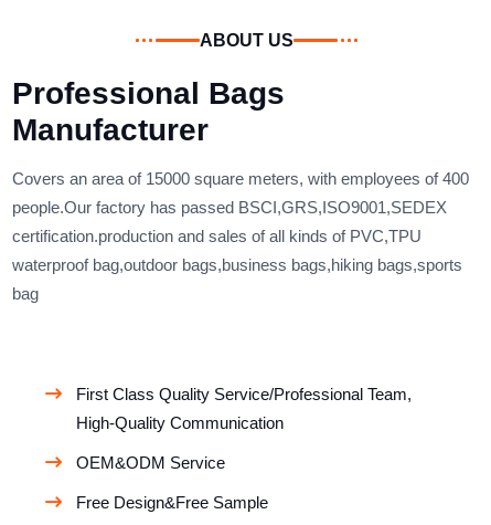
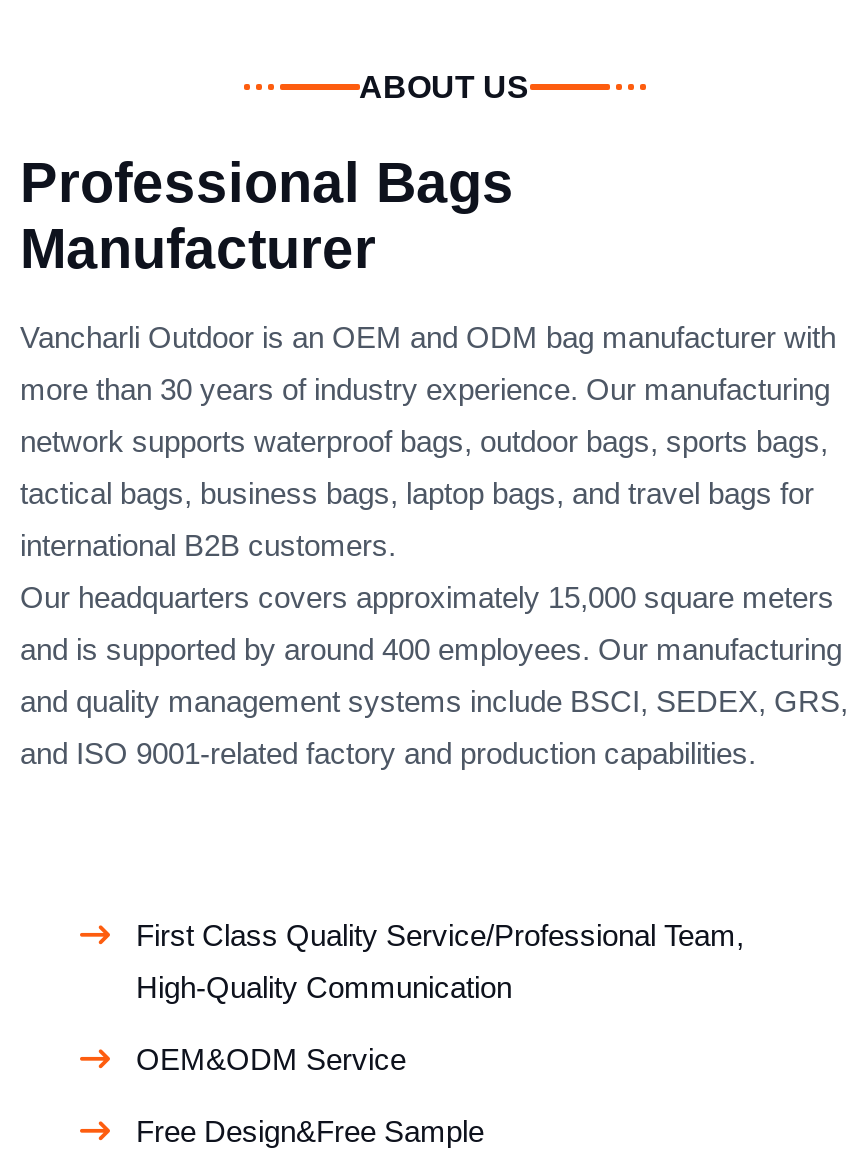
[12,169,469,303] Covers an area of 15000 square meters, with employees of 400 | people.Our factory has passed BSCI,GRS,ISO9001,SEDEX | certification.production and sales of all kinds of PVC,TPU | waterproof bag,outdoor bags,business bags,hiking bags,sports | bag -> [20,320,848,770] Vancharli Outdoor is an OEM and ODM bag manufacturer with | more than 30 years of industry experience. Our manufacturing | network supports waterproof bags, outdoor bags, sports bags, | tactical bags, business bags, laptop bags, and travel bags for | international B2B customers. | Our headquarters covers approximately 15,000 square meters | and is supported by around 400 employees. Our manufacturing | and quality management systems include BSCI, SEDEX, GRS, | and ISO 9001-related factory and production capabilities.

